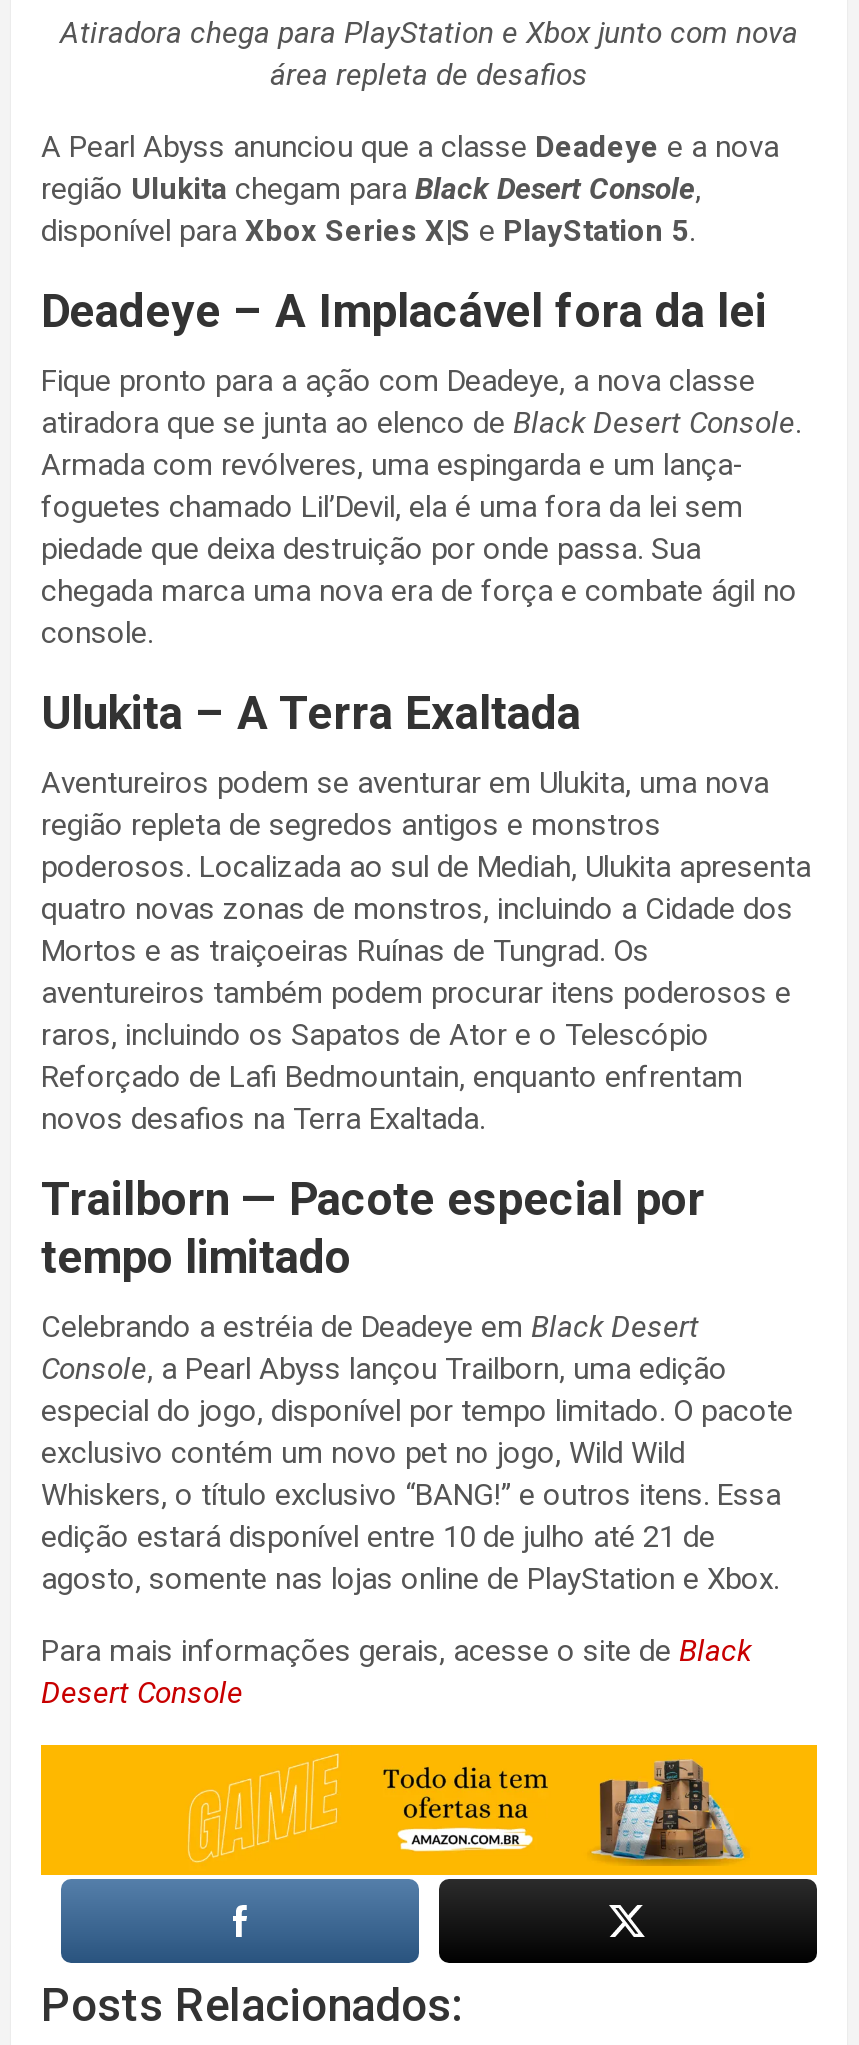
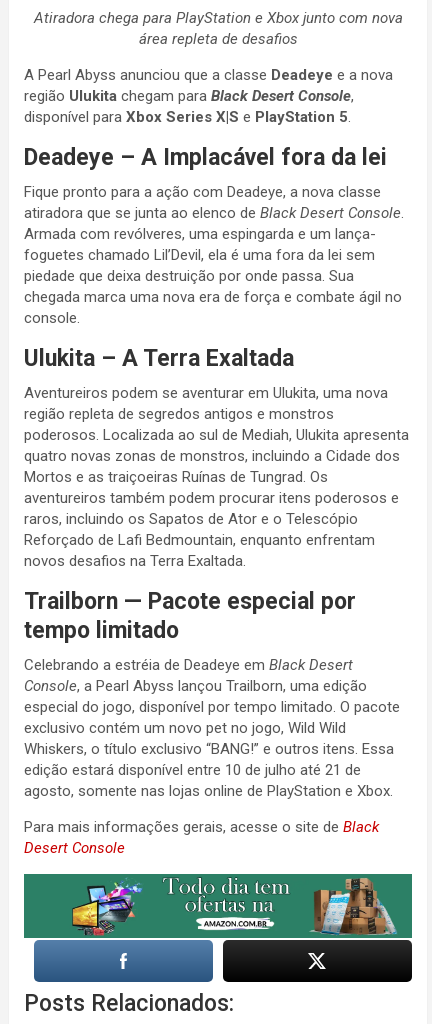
[39,1742,819,1880] [image] -> [23,873,413,940] [image]

